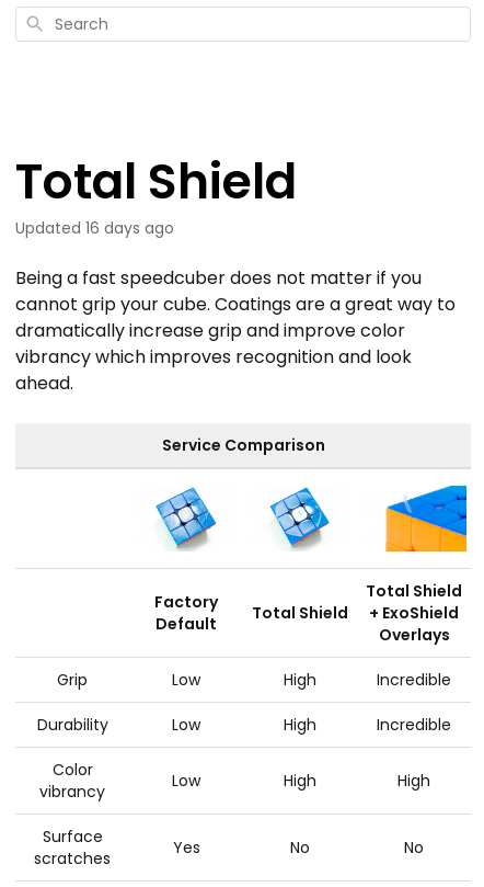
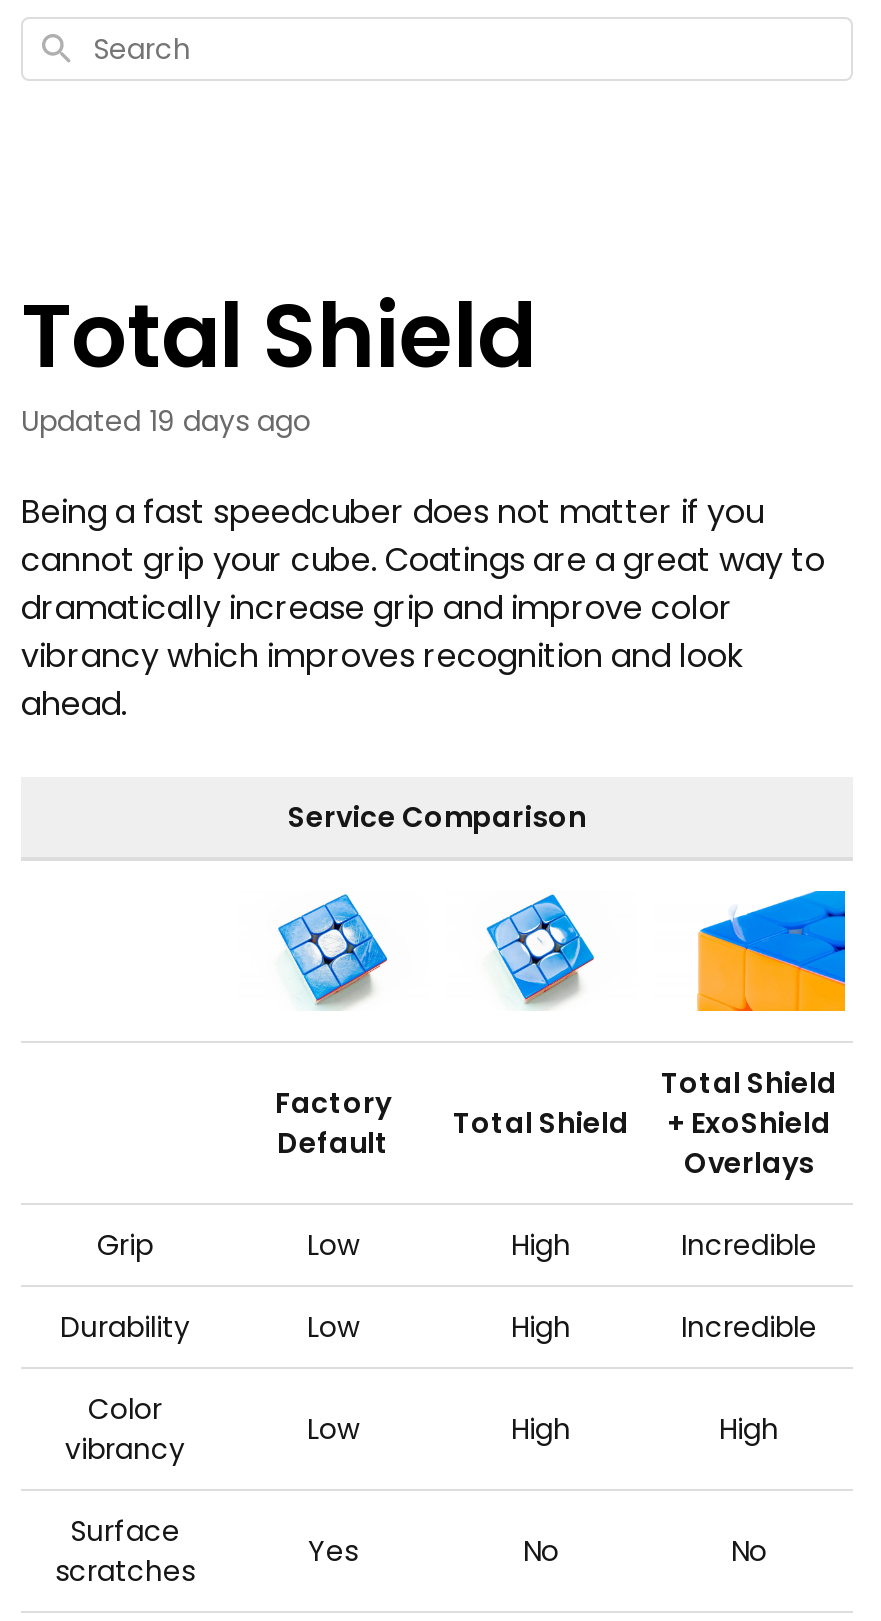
[25,217,174,239] Updated 16 days ago -> [39,401,311,441] Updated 19 days ago

